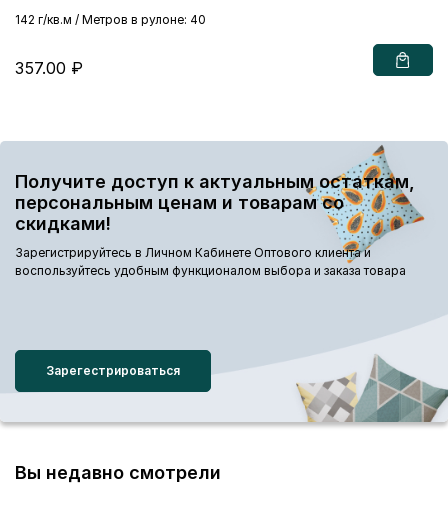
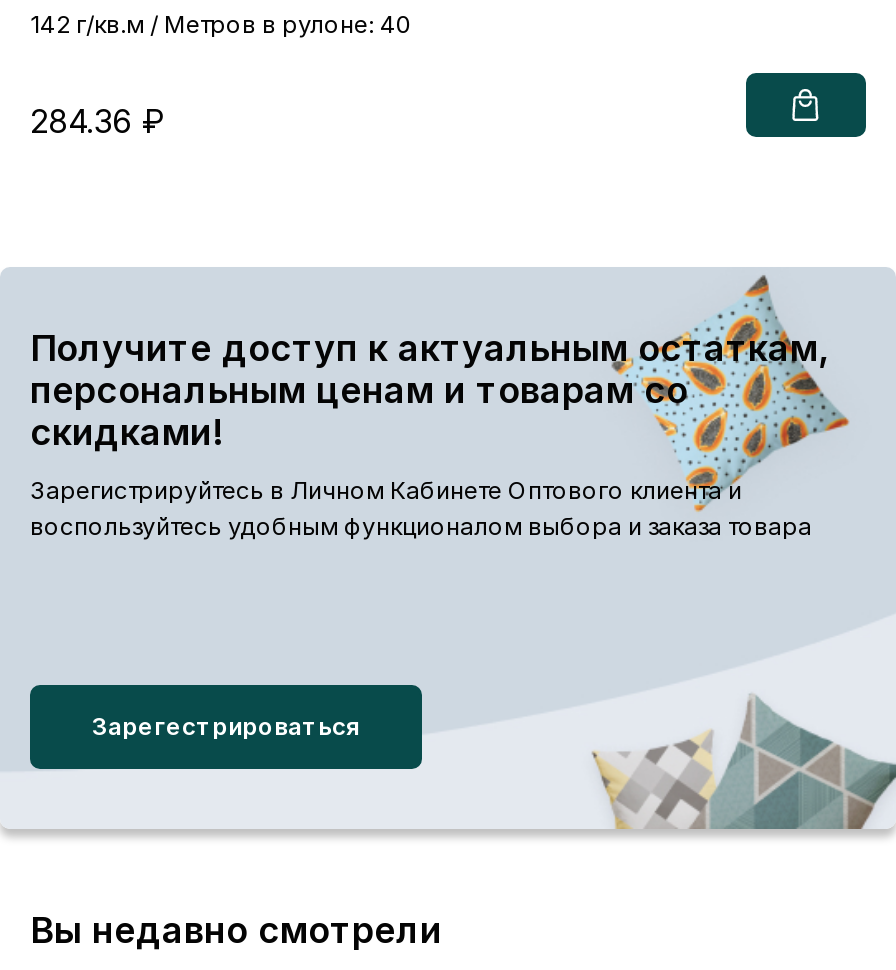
[15,58,83,78] 357.00 ₽ -> [30,102,166,142] 284.36 ₽

